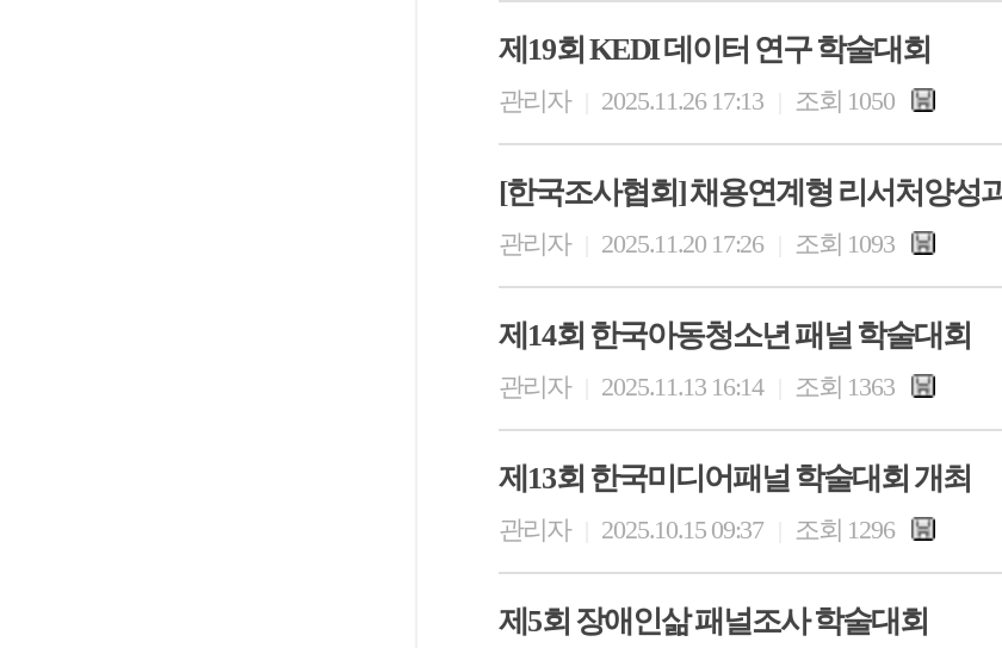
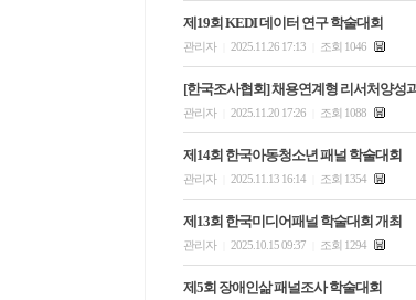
[499,86,899,114] 관리자 2025.11.26 17:13 조회 1050 -> [183,40,369,53] 관리자 2025.11.26 17:13 조회 1046
[499,229,899,257] 관리자 2025.11.20 17:26 조회 1093 -> [183,106,369,119] 관리자 2025.11.20 17:26 조회 1088
[499,372,899,400] 관리자 2025.11.13 16:14 조회 1363 -> [183,172,369,185] 관리자 2025.11.13 16:14 조회 1354
[499,515,899,543] 관리자 2025.10.15 09:37 조회 1296 -> [183,238,369,251] 관리자 2025.10.15 09:37 조회 1294

